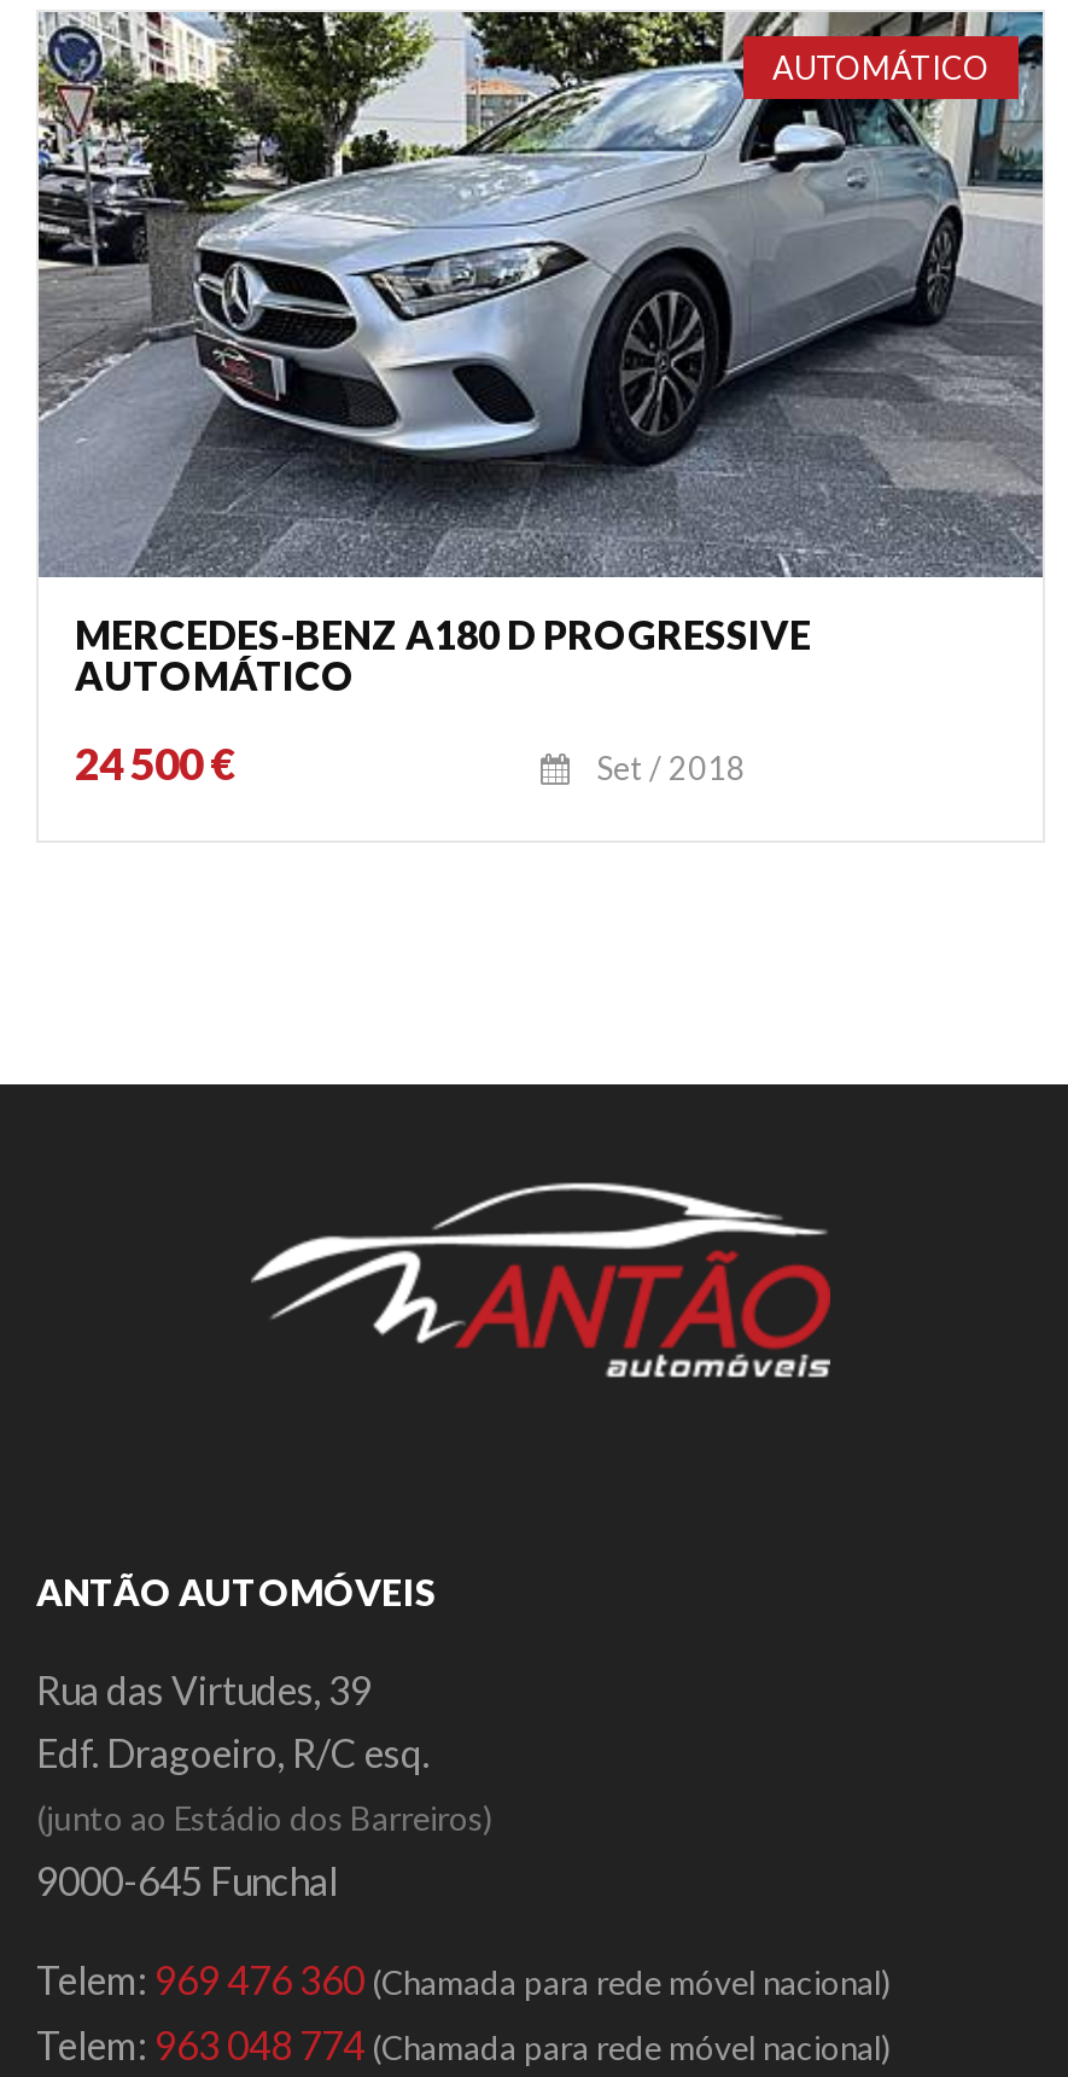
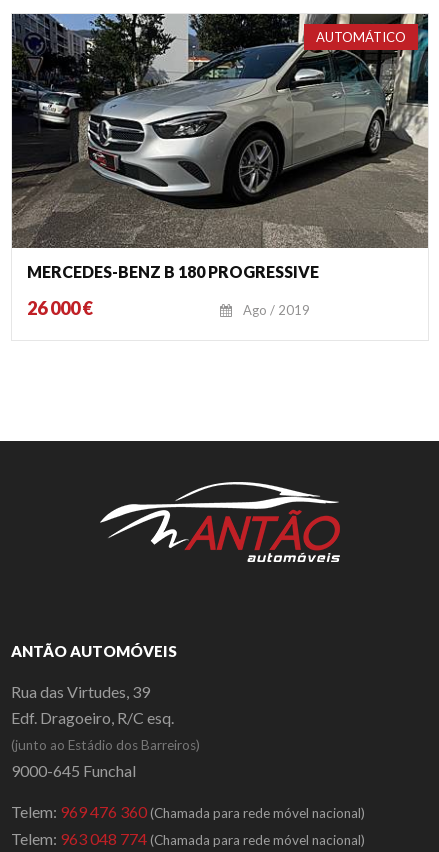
[36,10,1045,697] [image] | MERCEDES-BENZ A180 D PROGRESSIVE | AUTOMÁTICO -> [11,13,429,280] [image] | MERCEDES-BENZ B 180 PROGRESSIVE
[75,735,746,789] 24 500 € | Set / 2018 -> [27,296,310,318] 26 000 € | Ago / 2019

